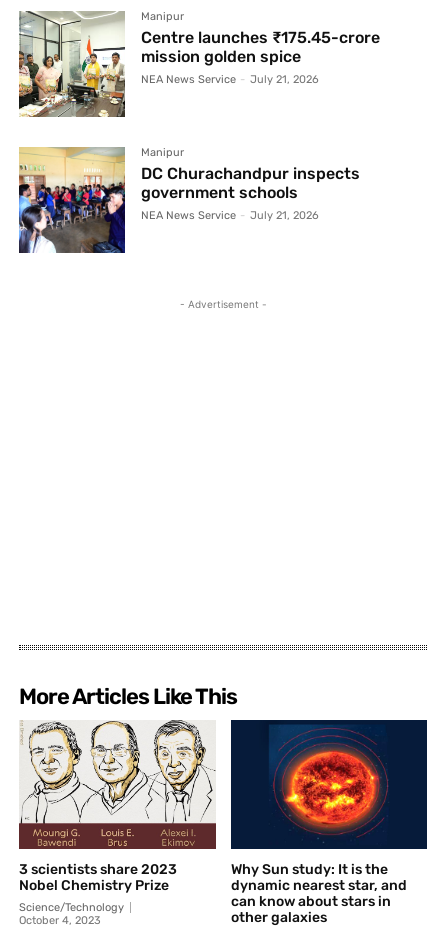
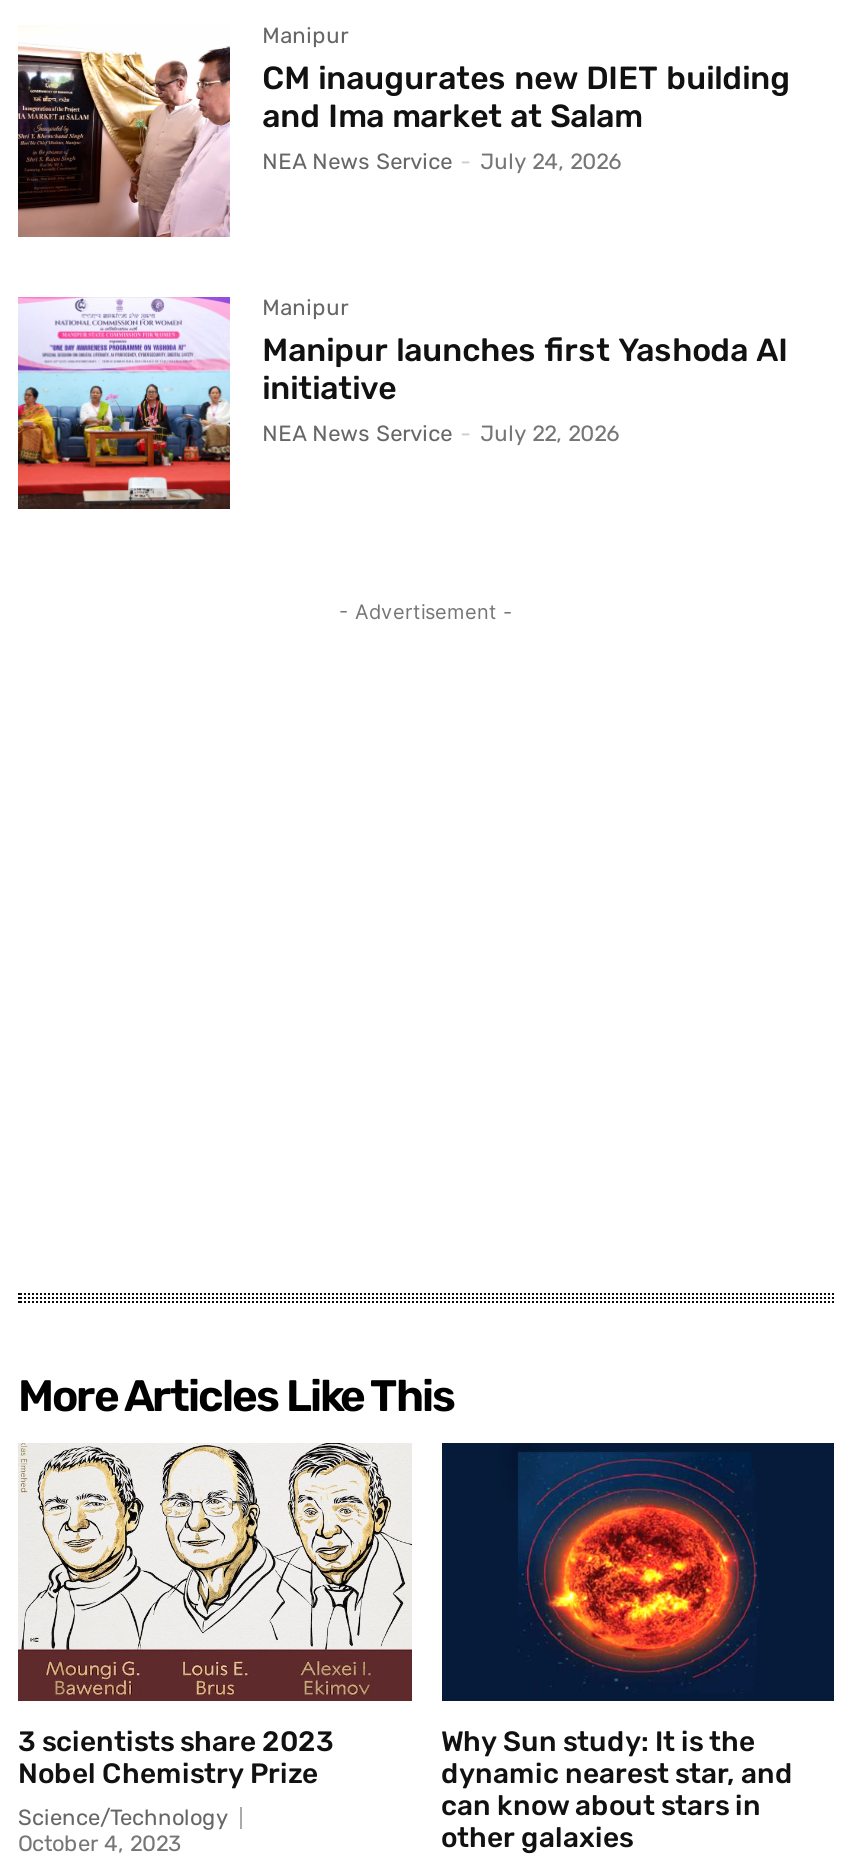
[18,10,380,117] [image] | Centre launches ₹175.45-crore | mission golden spice | NEA News Service - July 21, 2026 -> [16,25,790,237] [image] | CM inaugurates new DIET building | and Ima market at Salam | NEA News Service - July 24, 2026
[18,146,360,254] [image] | DC Churachandpur inspects | government schools | NEA News Service - July 21, 2026 -> [16,297,788,511] [image] | Manipur launches first Yashoda AI | initiative | NEA News Service - July 22, 2026

